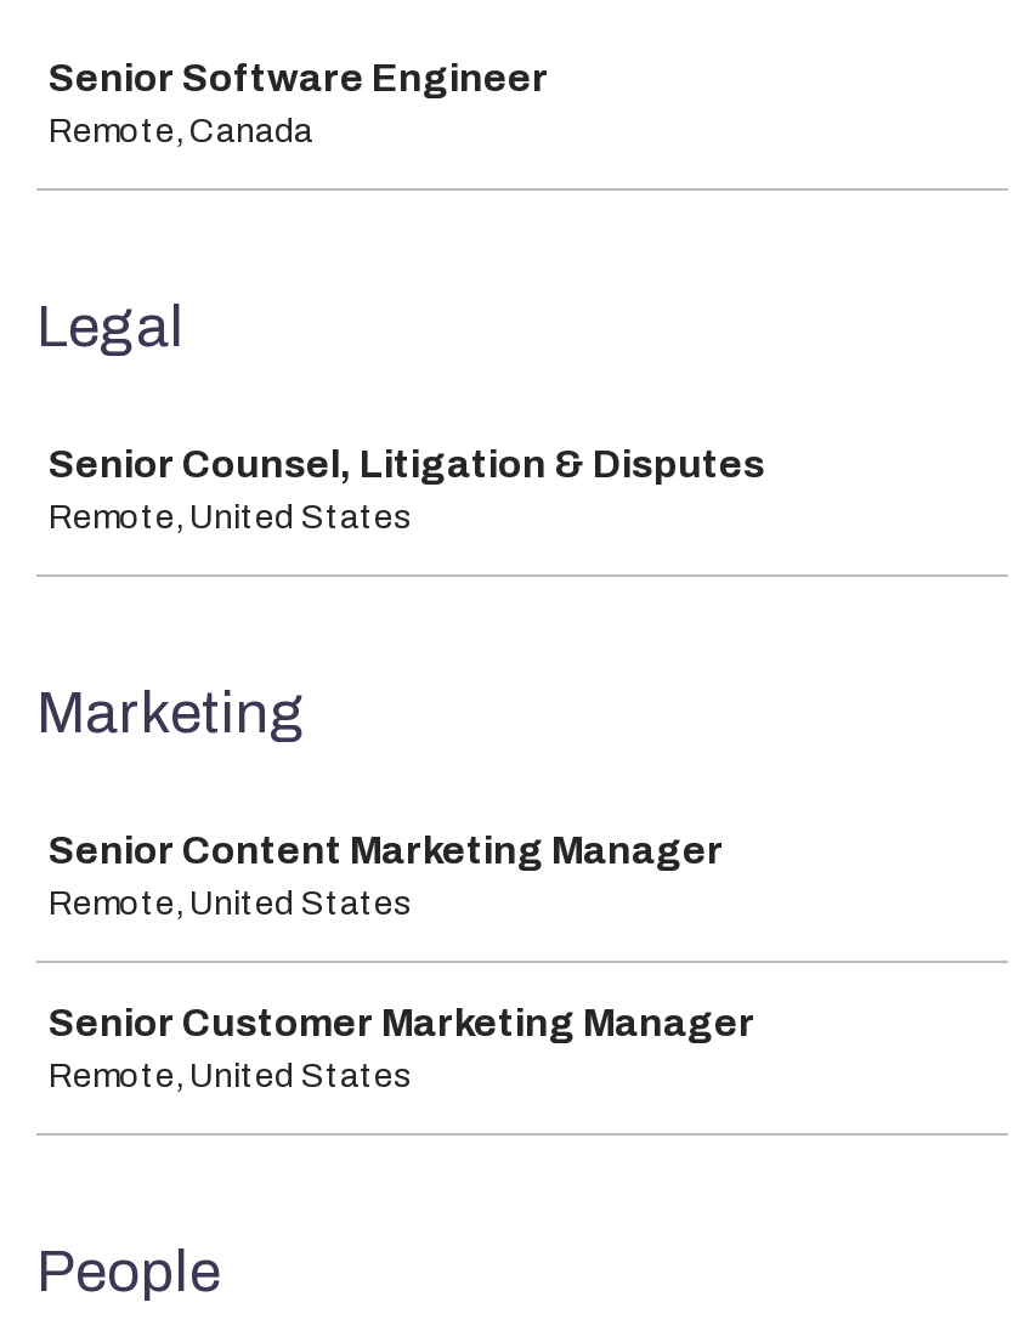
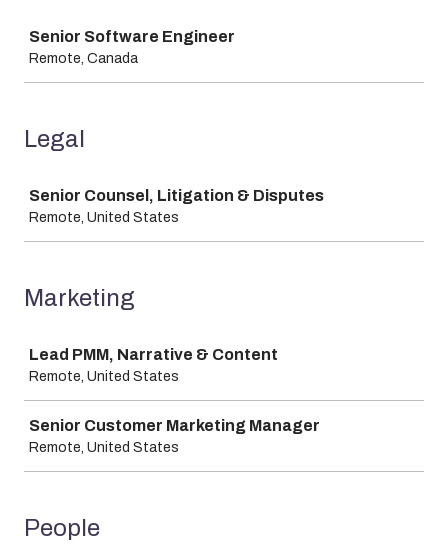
[49,829,724,871] Senior Content Marketing Manager -> [29,346,278,363] Lead PMM, Narrative & Content

